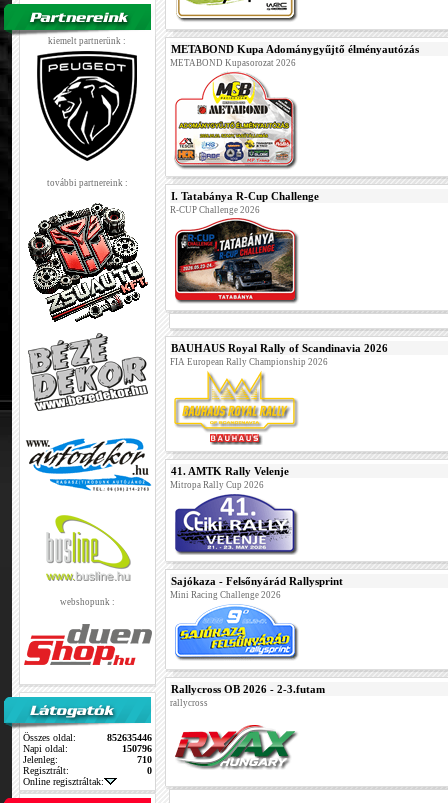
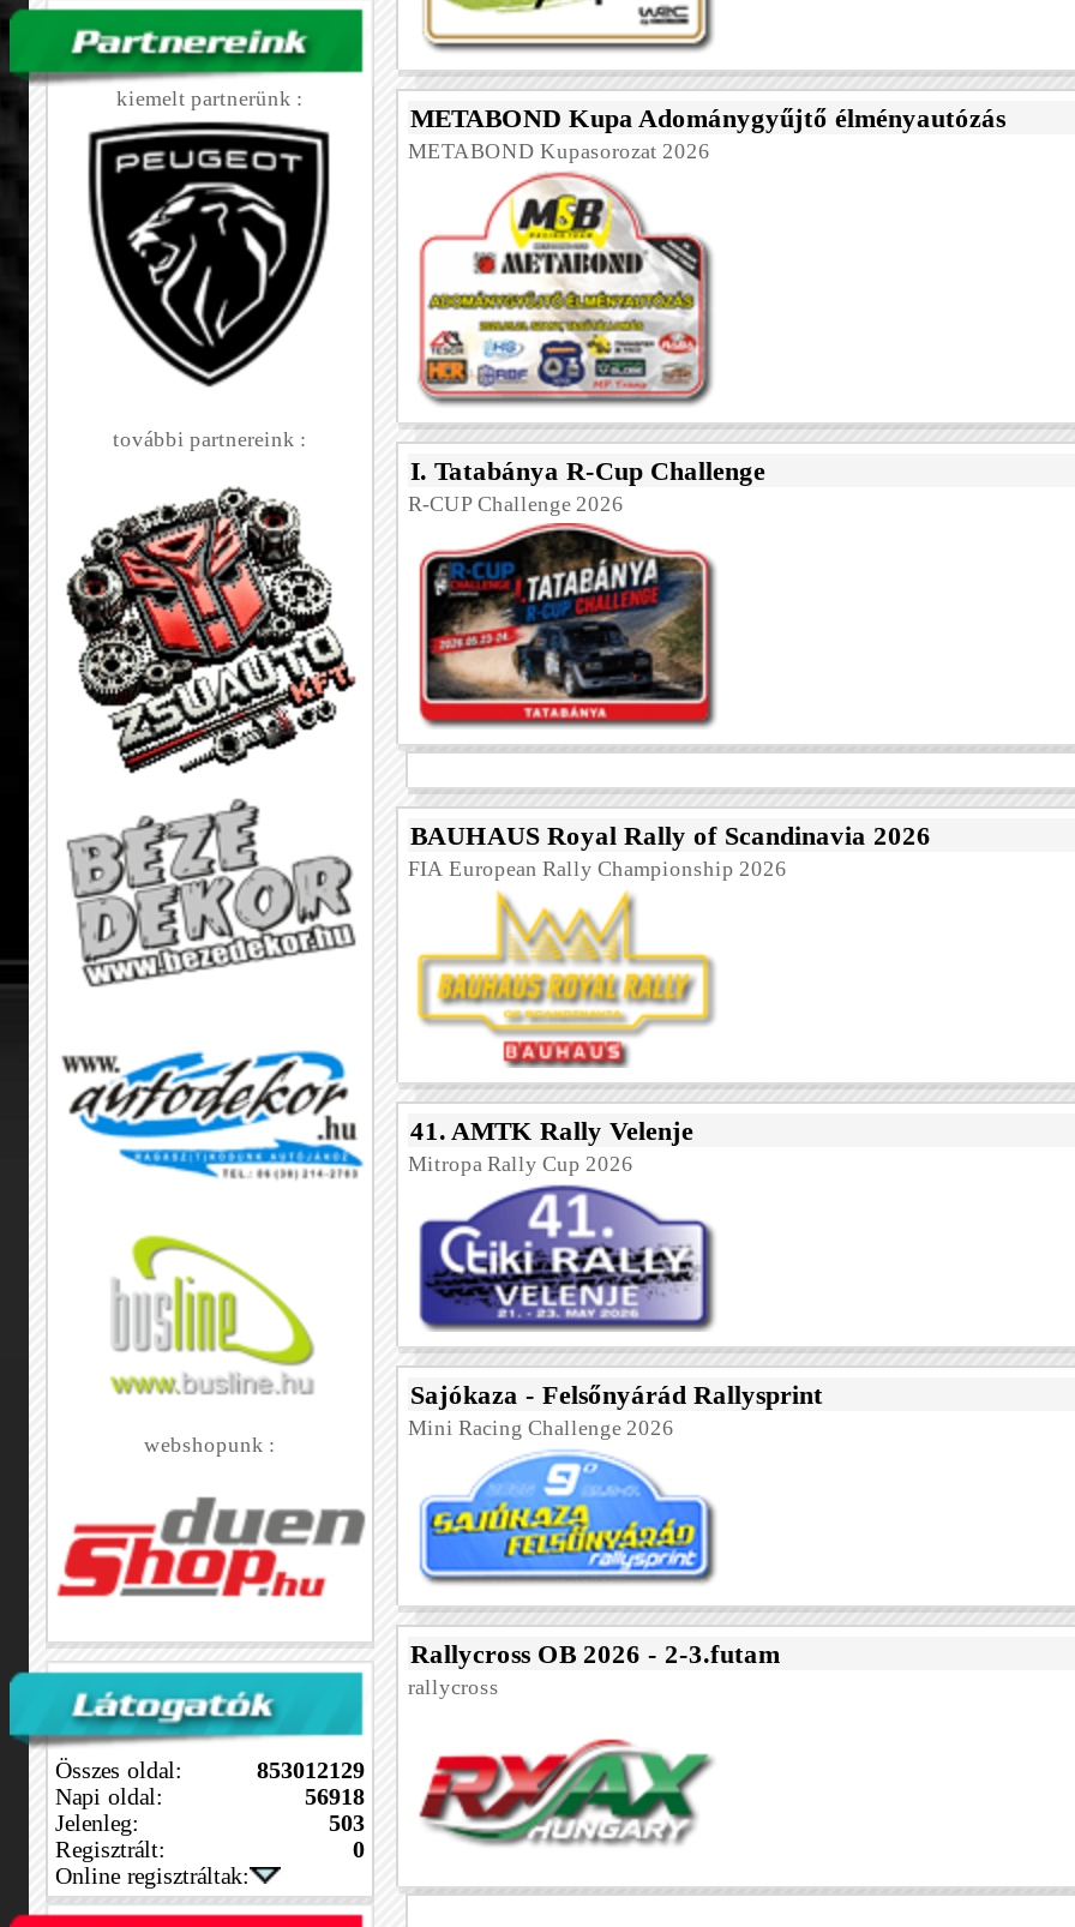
[107,732,152,743] 852635446 -> [257,1757,365,1783] 853012129
[122,743,152,754] 150796 -> [305,1783,365,1809] 56918
[137,754,152,765] 710 -> [329,1809,365,1836] 503

